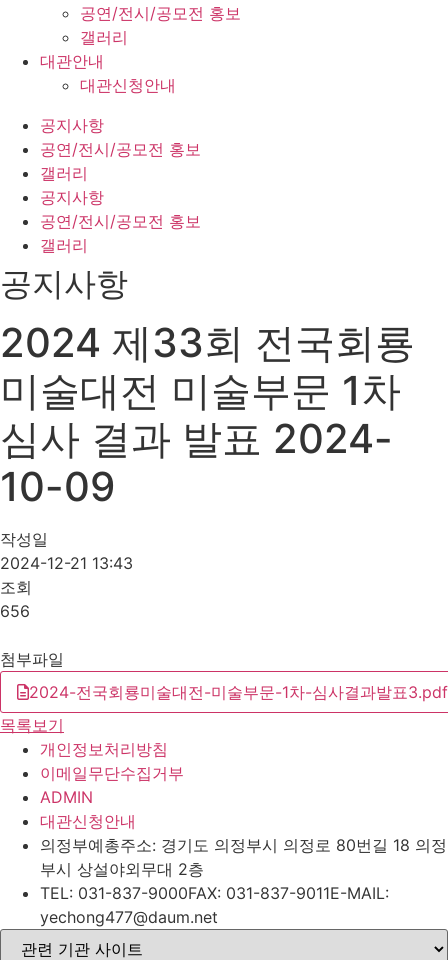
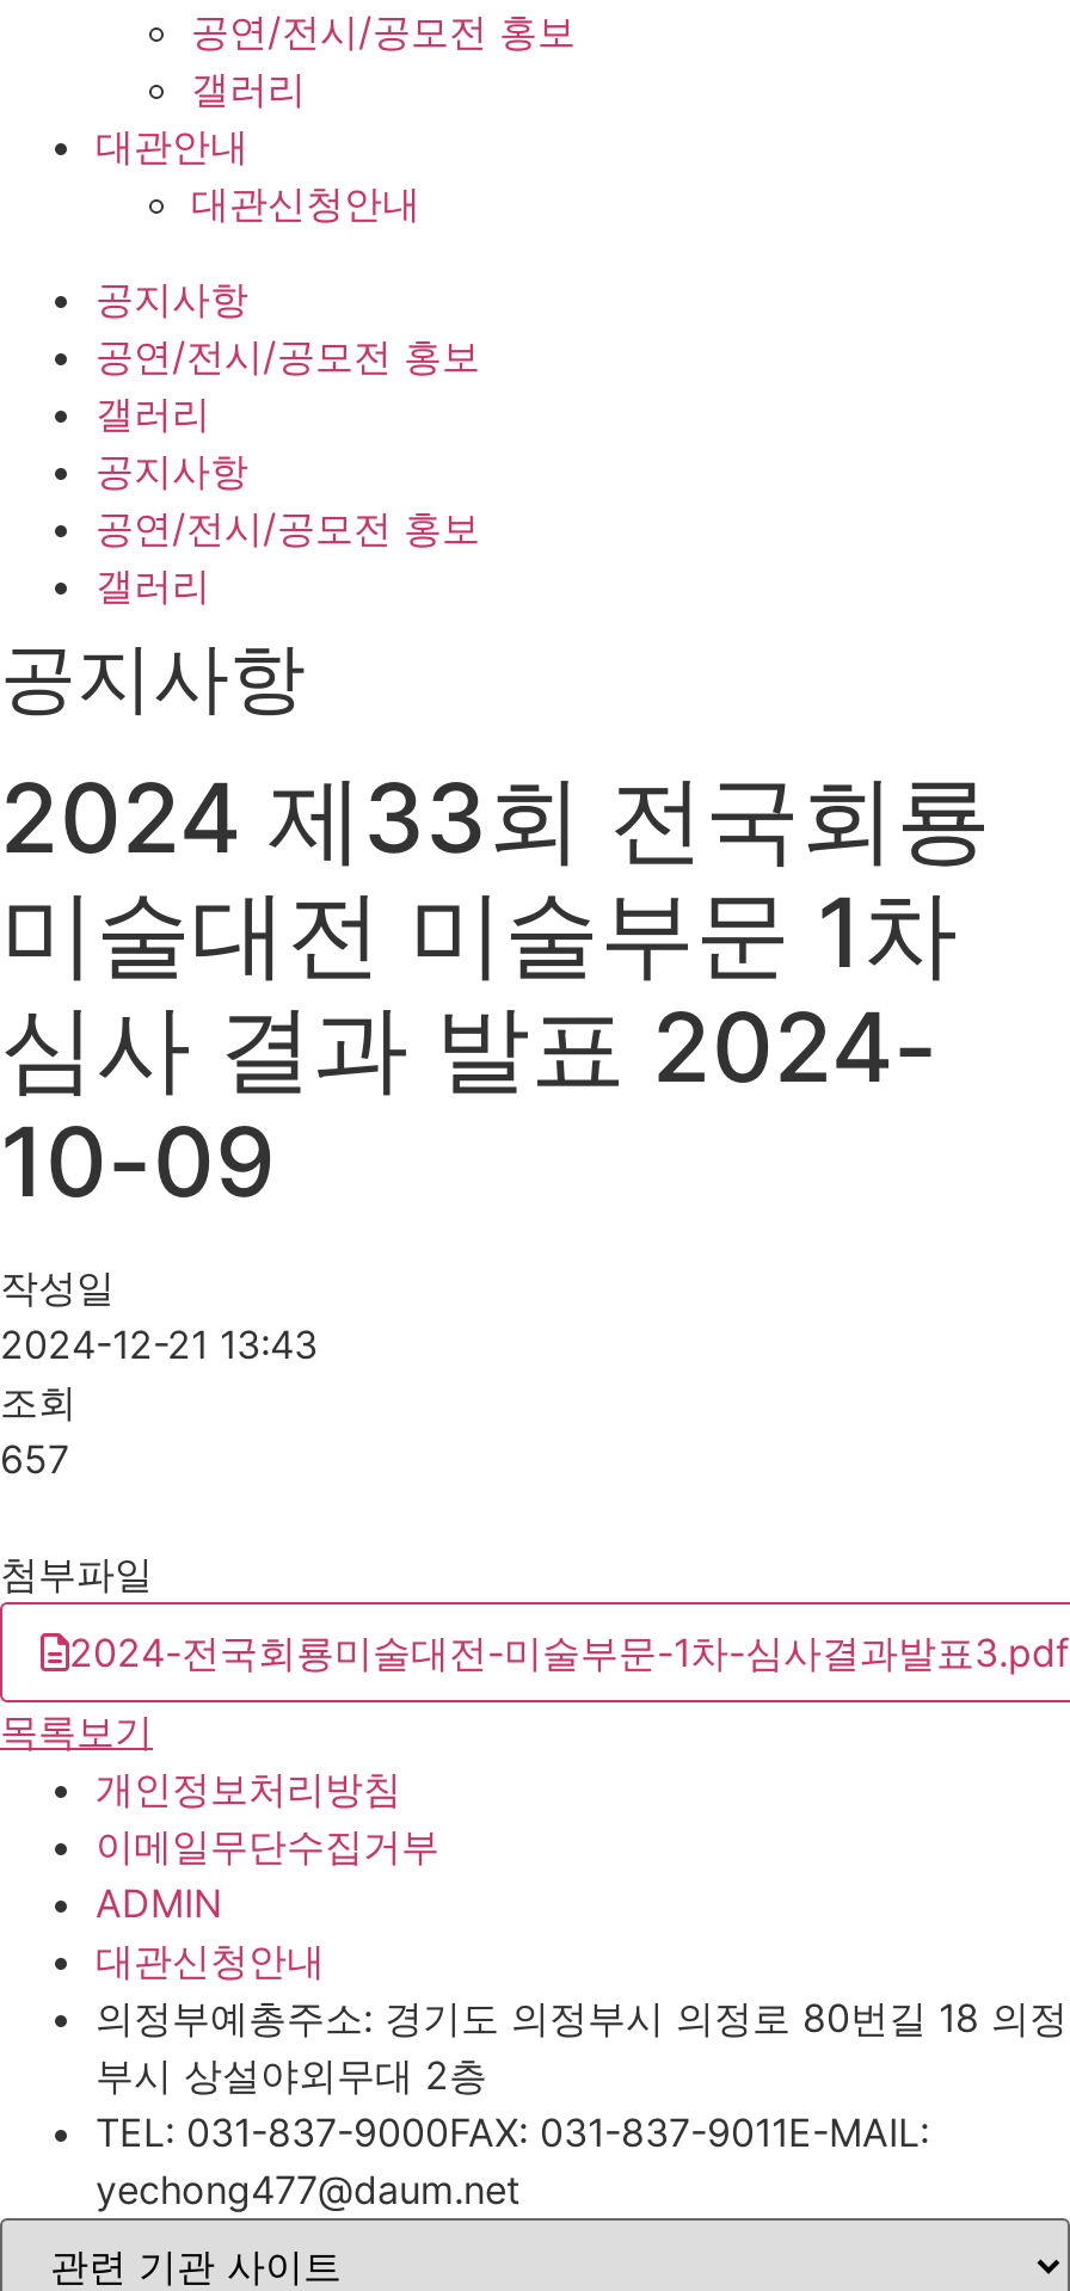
[0,601,30,621] 656 -> [0,1435,69,1483] 657

